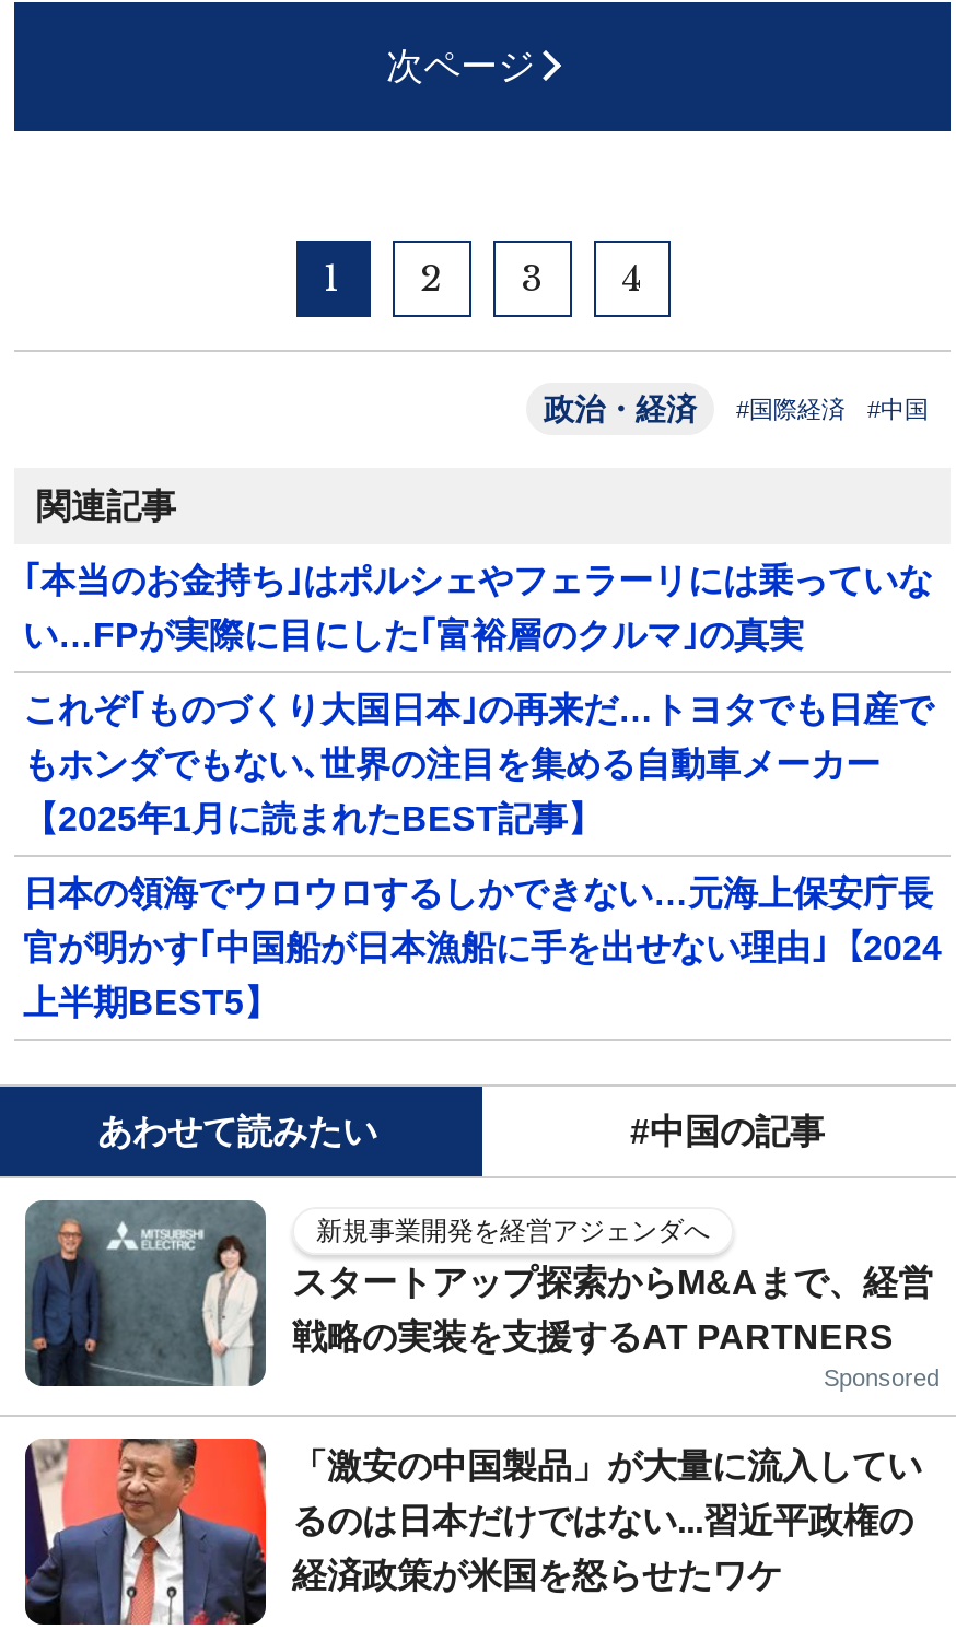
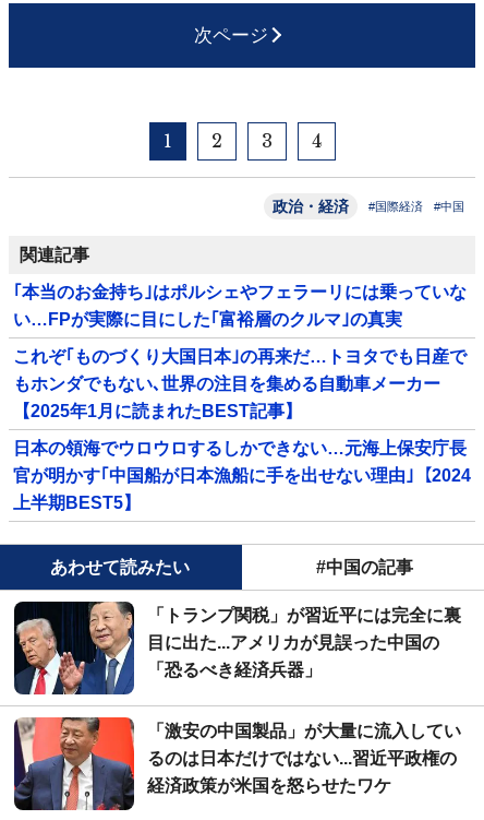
[23,1198,933,1388] [image] | スタートアップ探索からM&Aまで、経営 -> [13,601,439,696] [image] | 目に出た...アメリカが見誤った中国の
[316,1216,710,1246] 新規事業開発を経営アジェンダへ -> [147,606,461,625] 「トランプ関税」が習近平には完全に裏
[292,1318,940,1391] 戦略の実装を支援するAT PARTNERS | Sponsored -> [147,661,322,679] 「恐るべき経済兵器」

